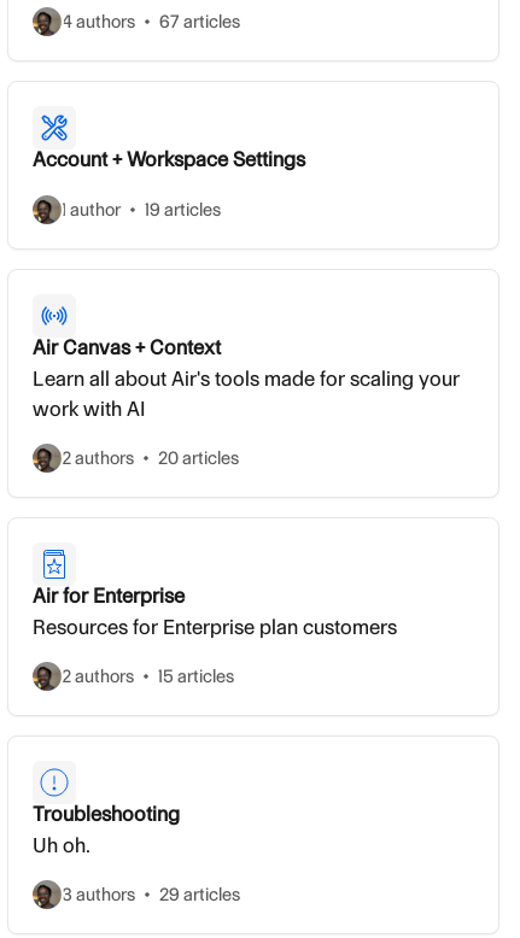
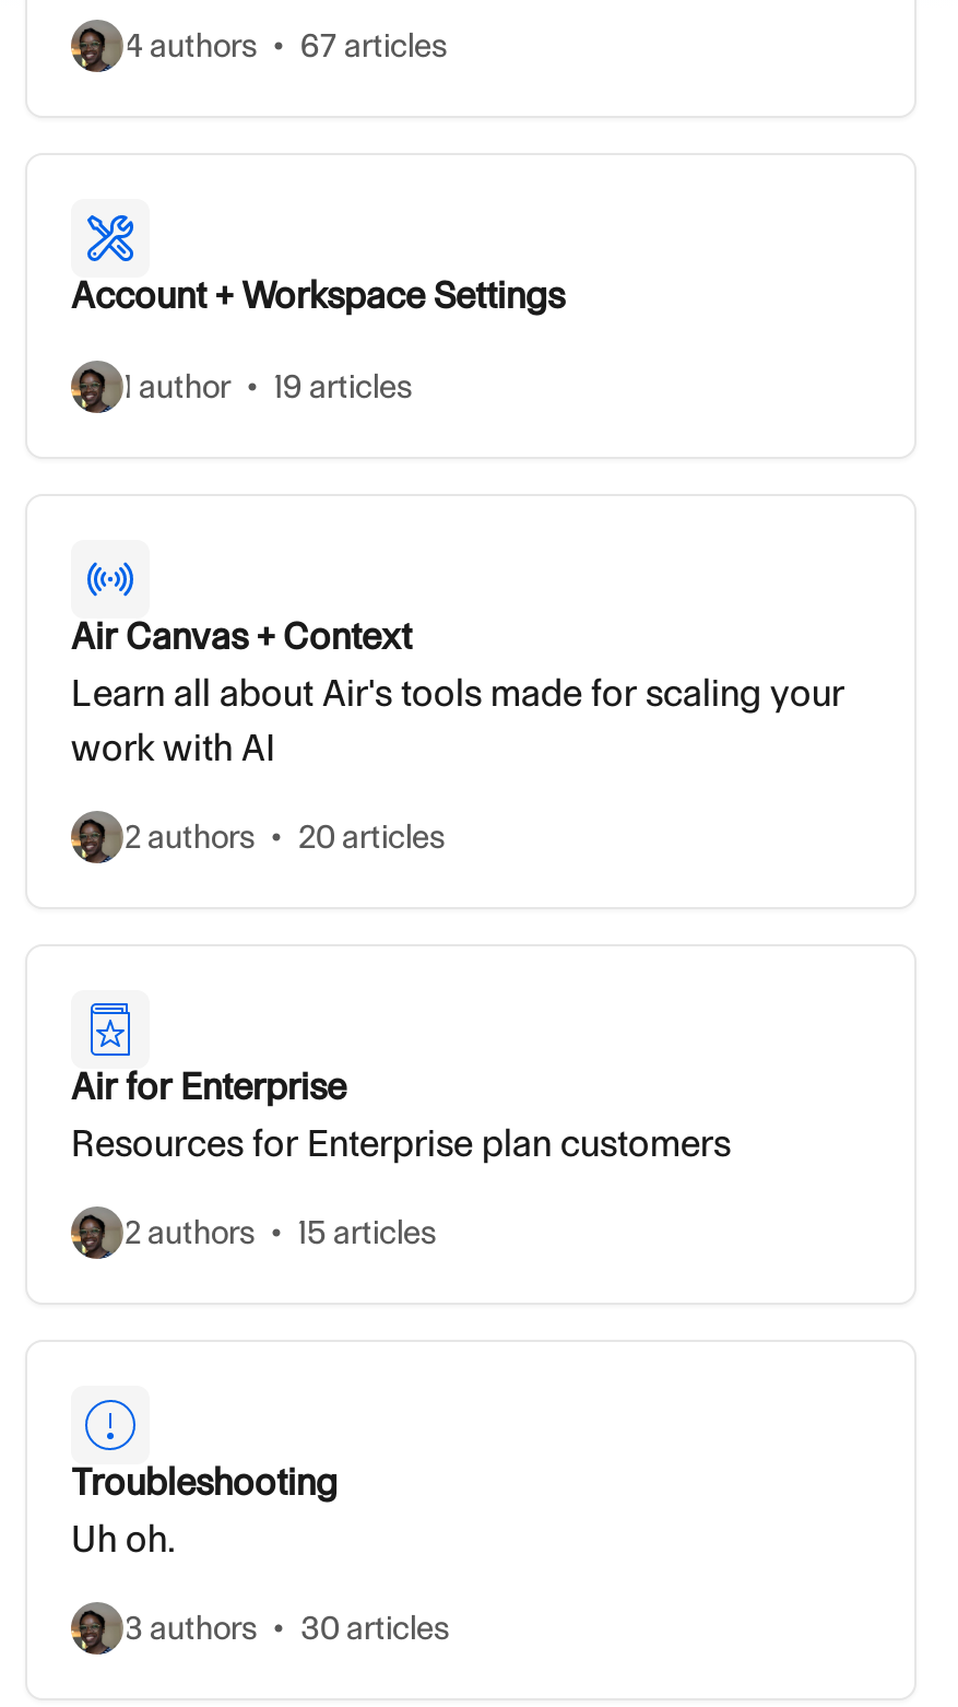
[62,884,240,905] 3 authors 29 articles -> [123,1609,449,1648] 3 authors 30 articles

